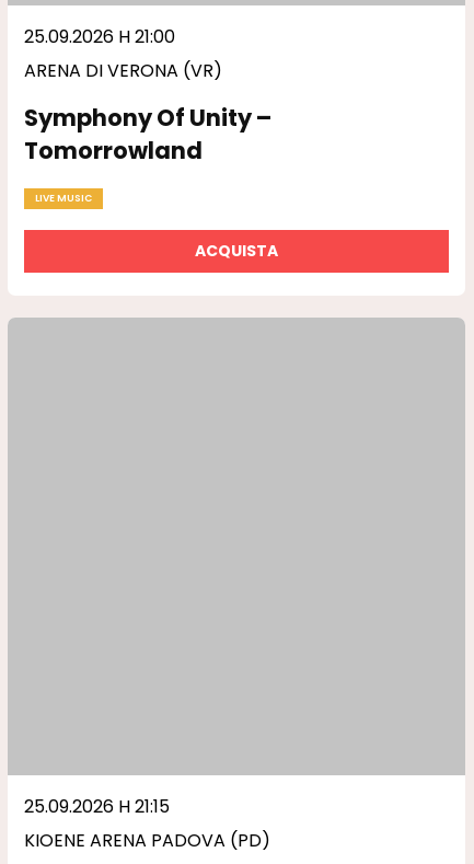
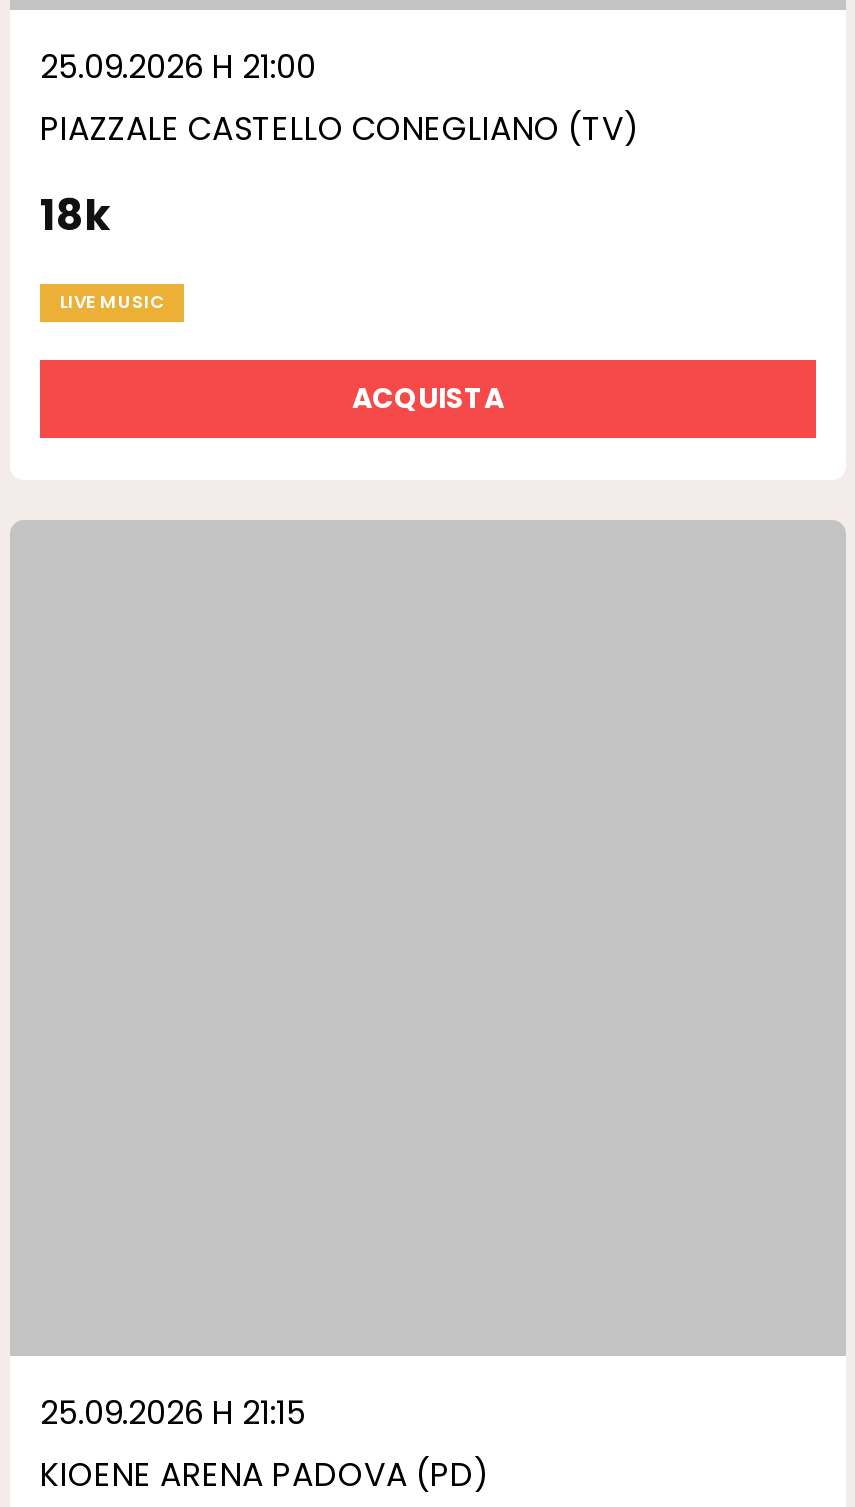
[24,58,222,83] ARENA DI VERONA (VR) -> [40,106,640,152] PIAZZALE CASTELLO CONEGLIANO (TV)
[24,102,271,166] Symphony Of Unity – | Tomorrowland -> [40,186,110,244] 18k

